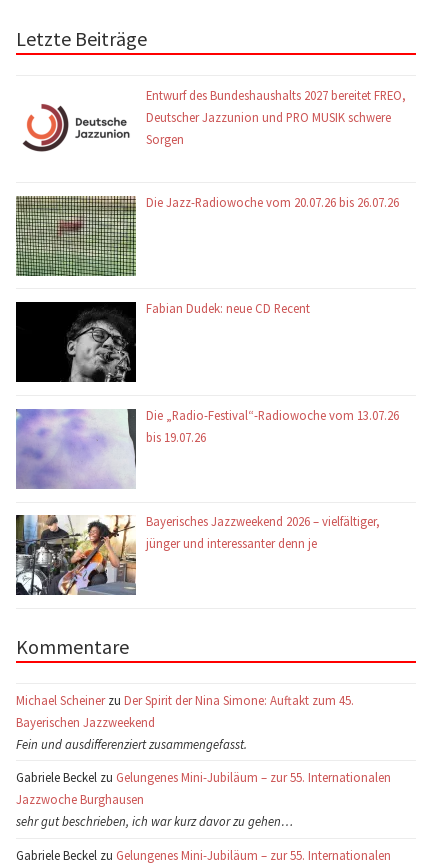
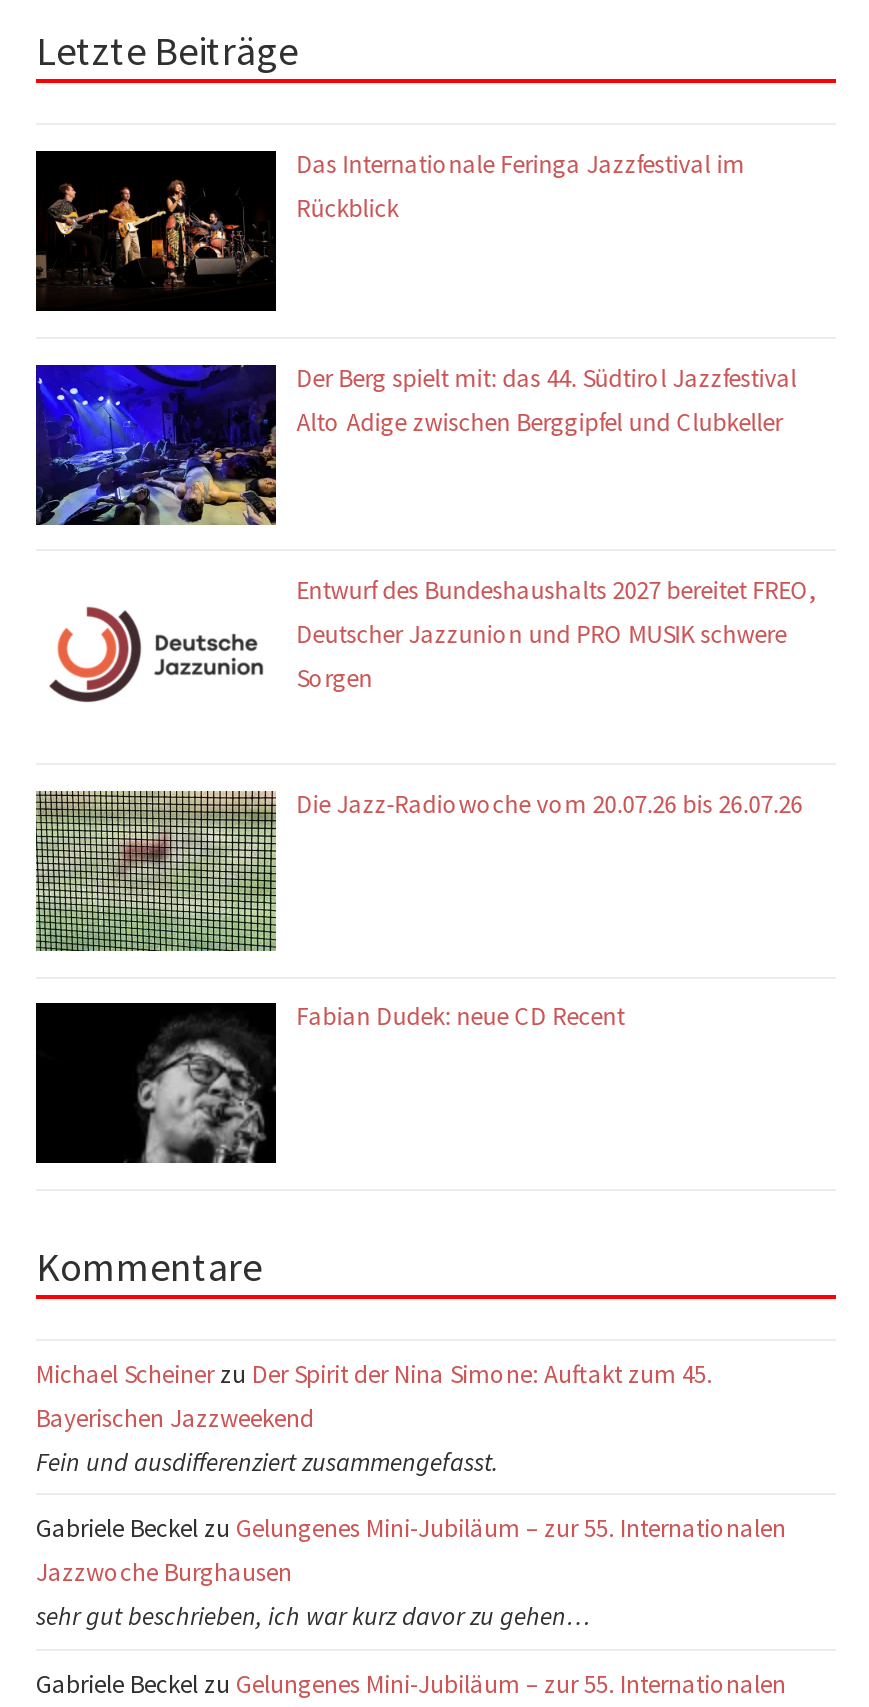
none -> [34,147,744,313] [image] | Das Internationale Feringa Jazzfestival im | Rückblick
none -> [34,360,796,527] [image] | Der Berg spielt mit: das 44. Südtirol Jazzfestival | Alto Adige zwischen Berggipfel und Clubkeller
moved [26,87,406,316] -> [56,573,816,1031]: [image] | Entwurf des Bundeshaushalts 2027 bereitet FREO, | Deutscher Jazzunion und PRO MUSIK schwere | Sorgen | Die Jazz-Radiowoche vom 20.07.26 bis 26.07.26 | Fabian Dudek: neue CD Recent
[16,407,399,489] [image] | Die „Radio-Festival“-Radiowoche vom 13.07.26 | bis 19.07.26 -> none
[15,513,380,596] [image] | Bayerisches Jazzweekend 2026 – vielfältiger, | jünger und interessanter denn je -> none

